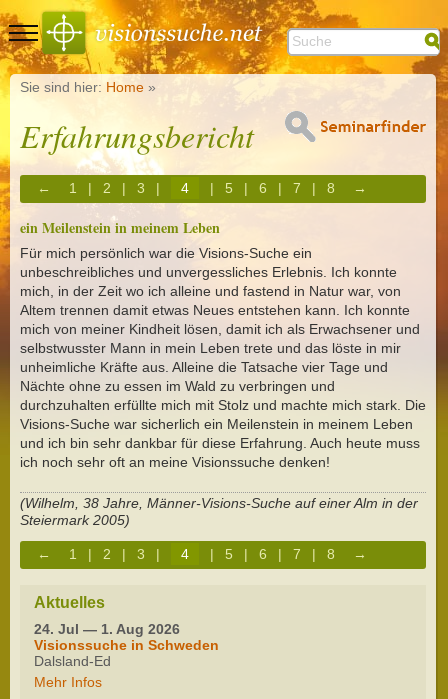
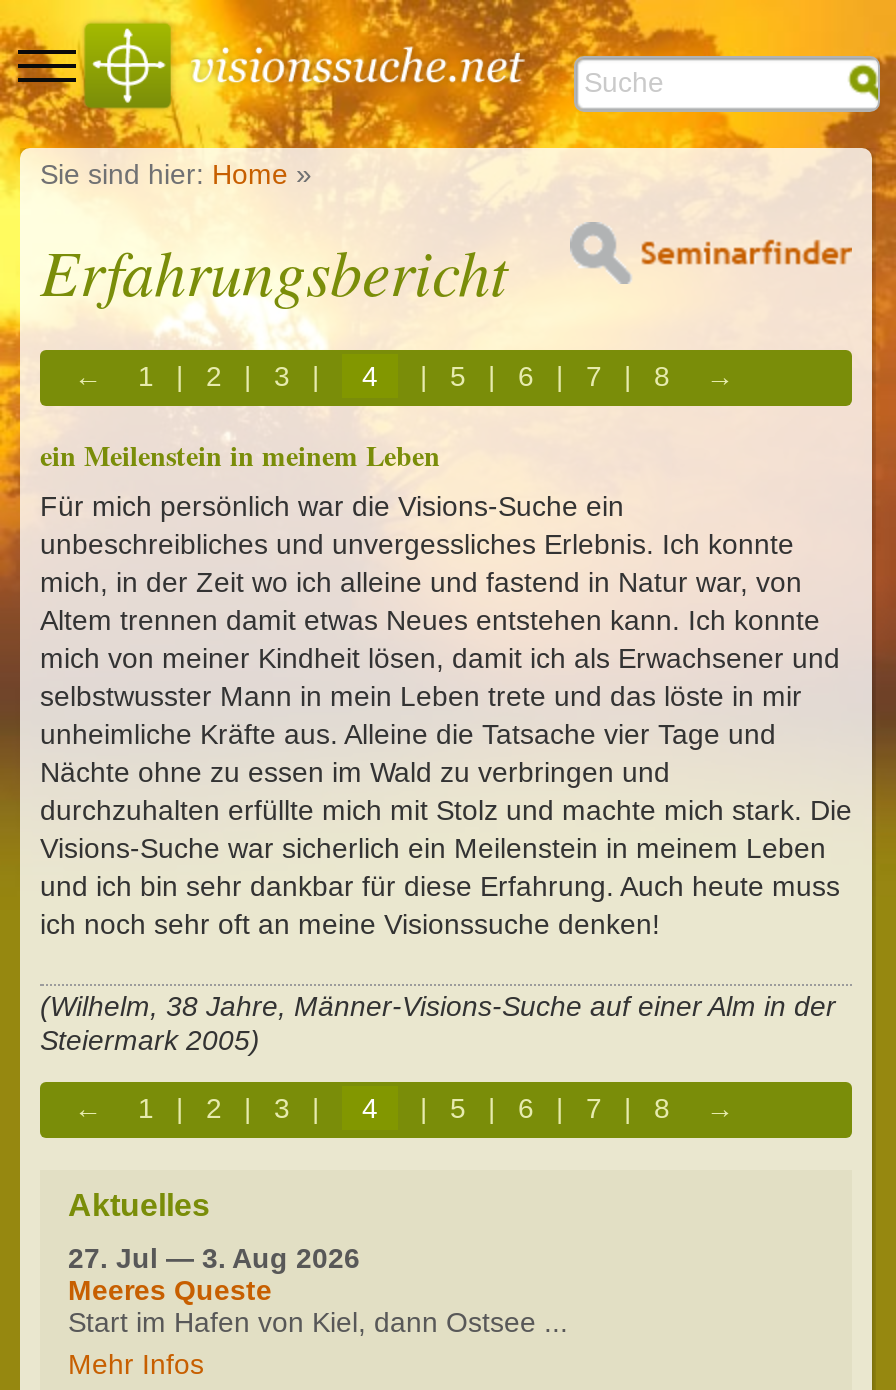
[34,621,219,669] 24. Jul — 1. Aug 2026 | Visionssuche in Schweden | Dalsland-Ed -> [68,1241,568,1337] 27. Jul — 3. Aug 2026 | Meeres Queste | Start im Hafen von Kiel, dann Ostsee ...

